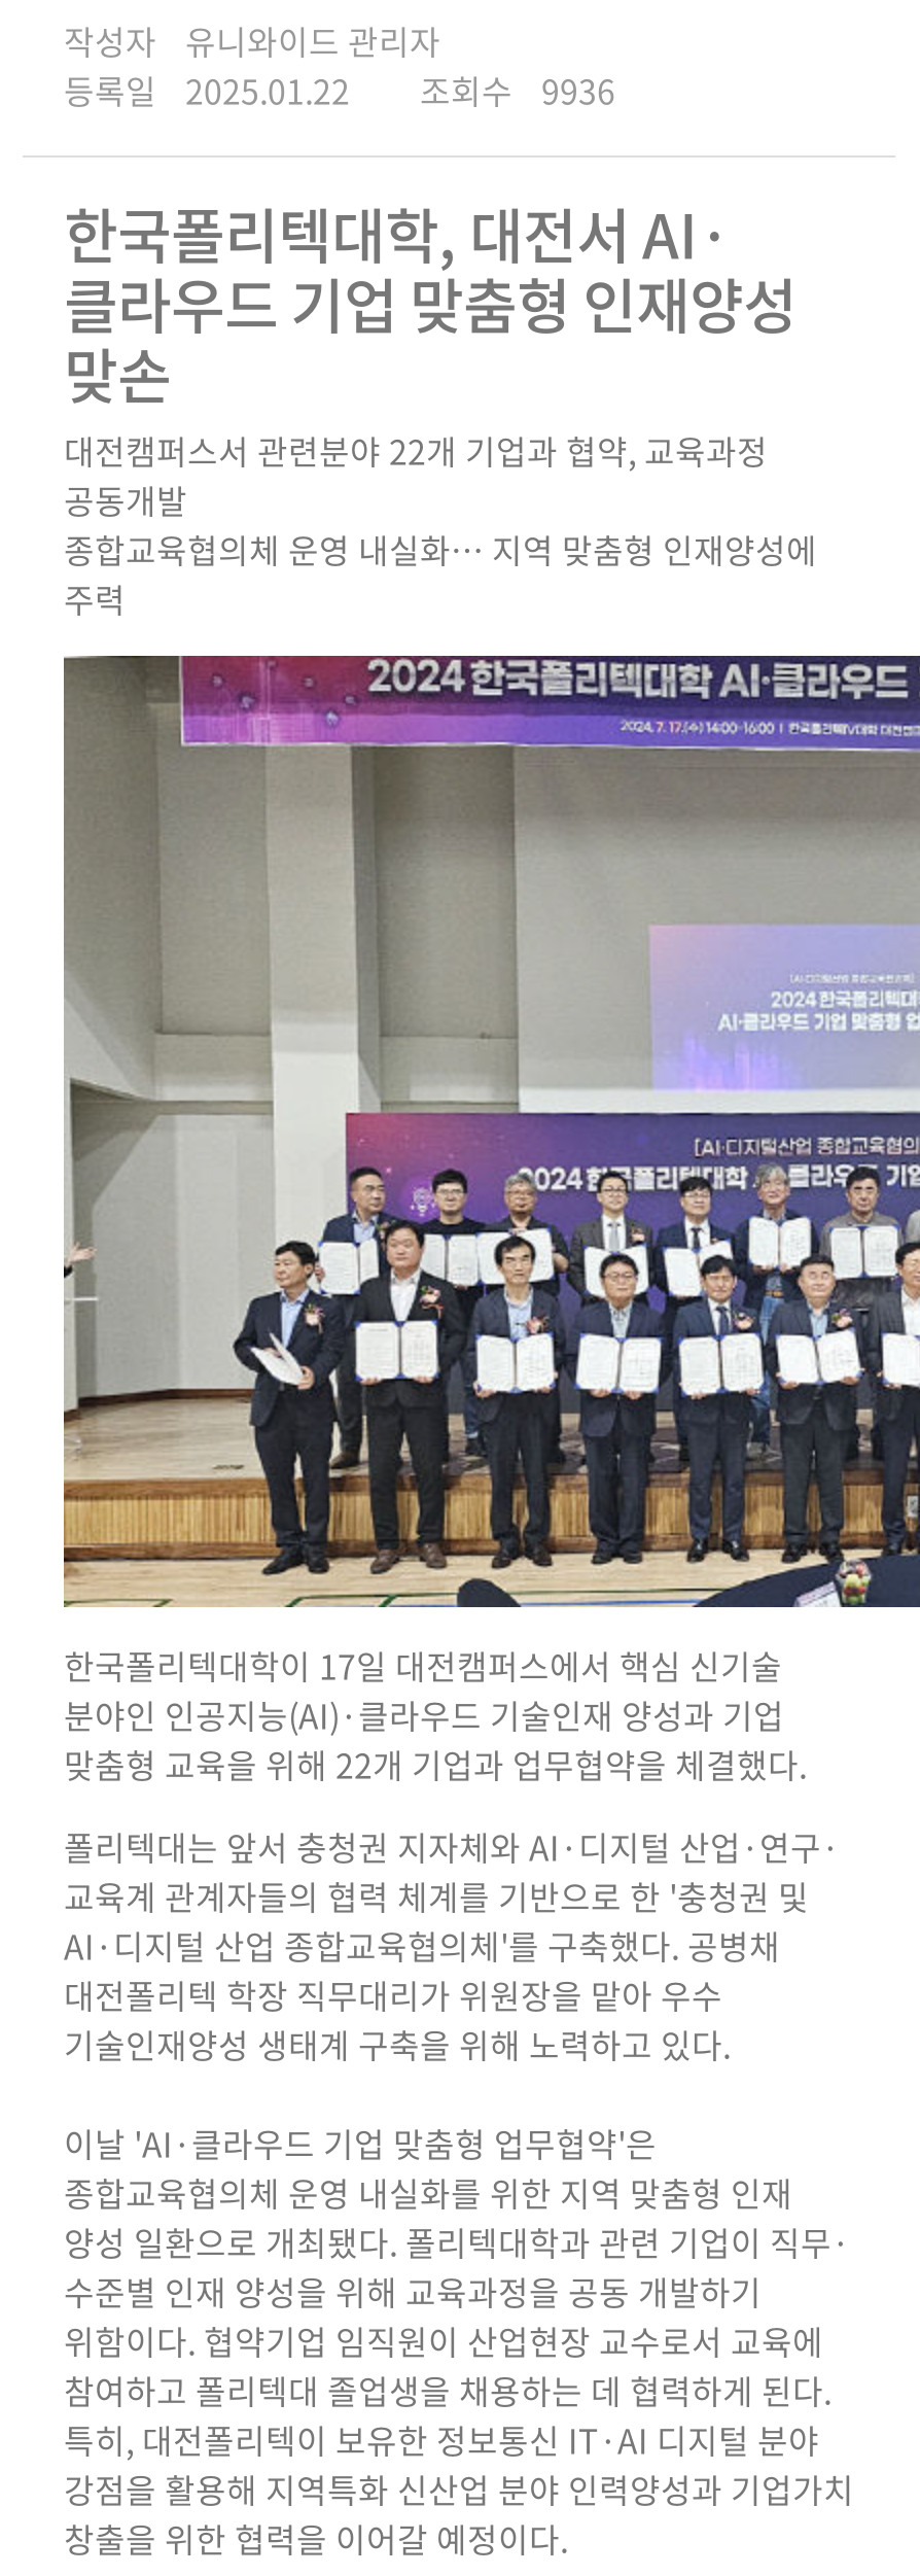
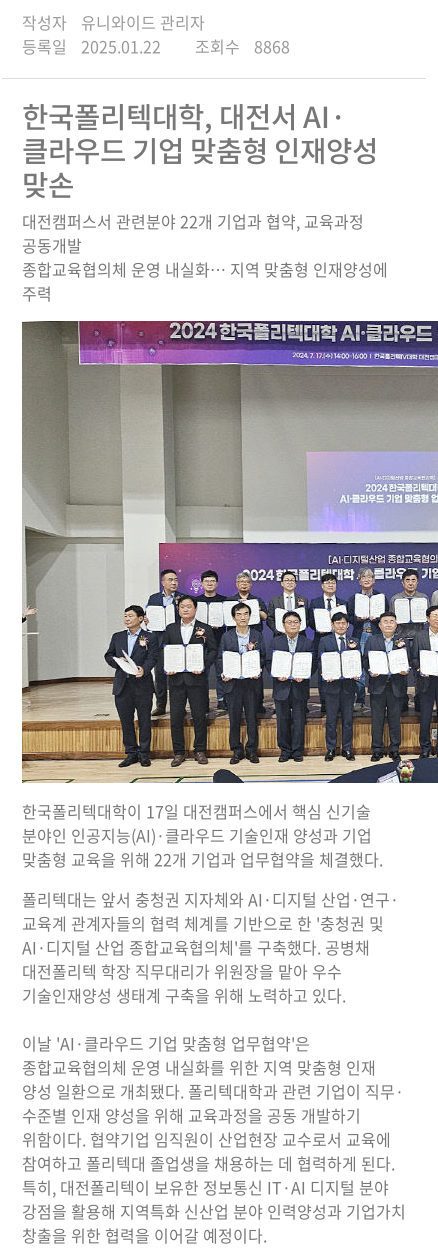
[64,64,615,114] 등록일 2025.01.22 조회수 9936 -> [22,34,290,58] 등록일 2025.01.22 조회수 8868

